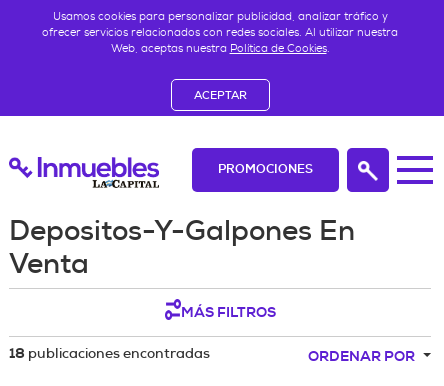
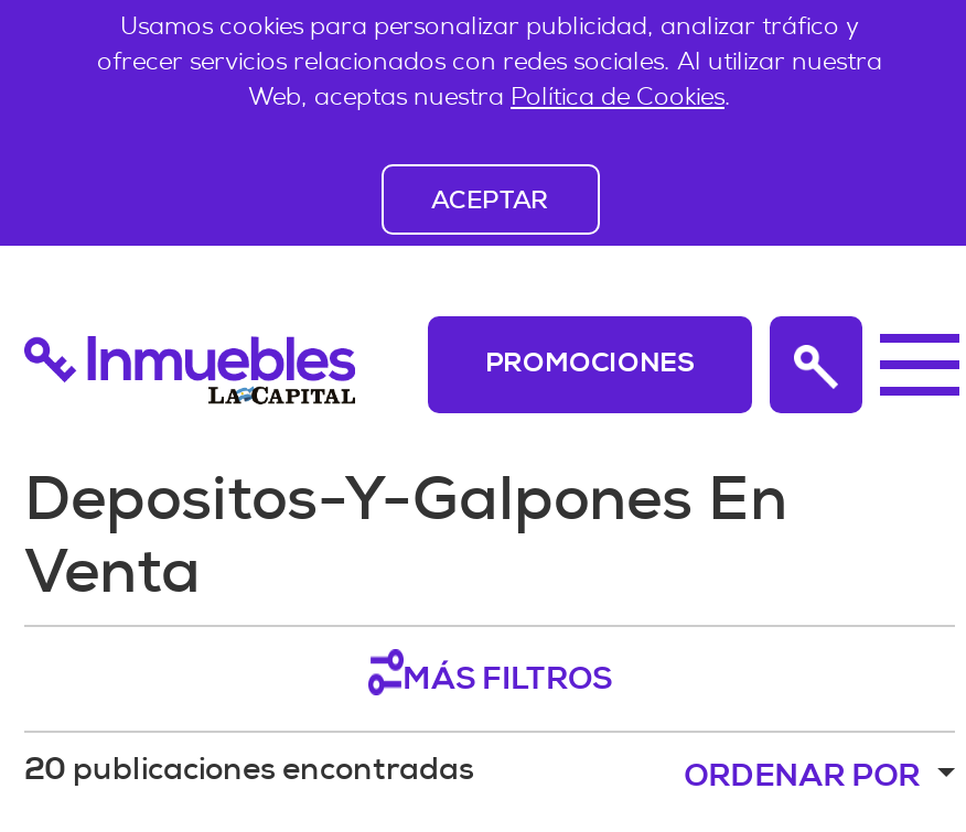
[9,344,210,362] 18 publicaciones encontradas -> [24,748,474,788] 20 publicaciones encontradas

